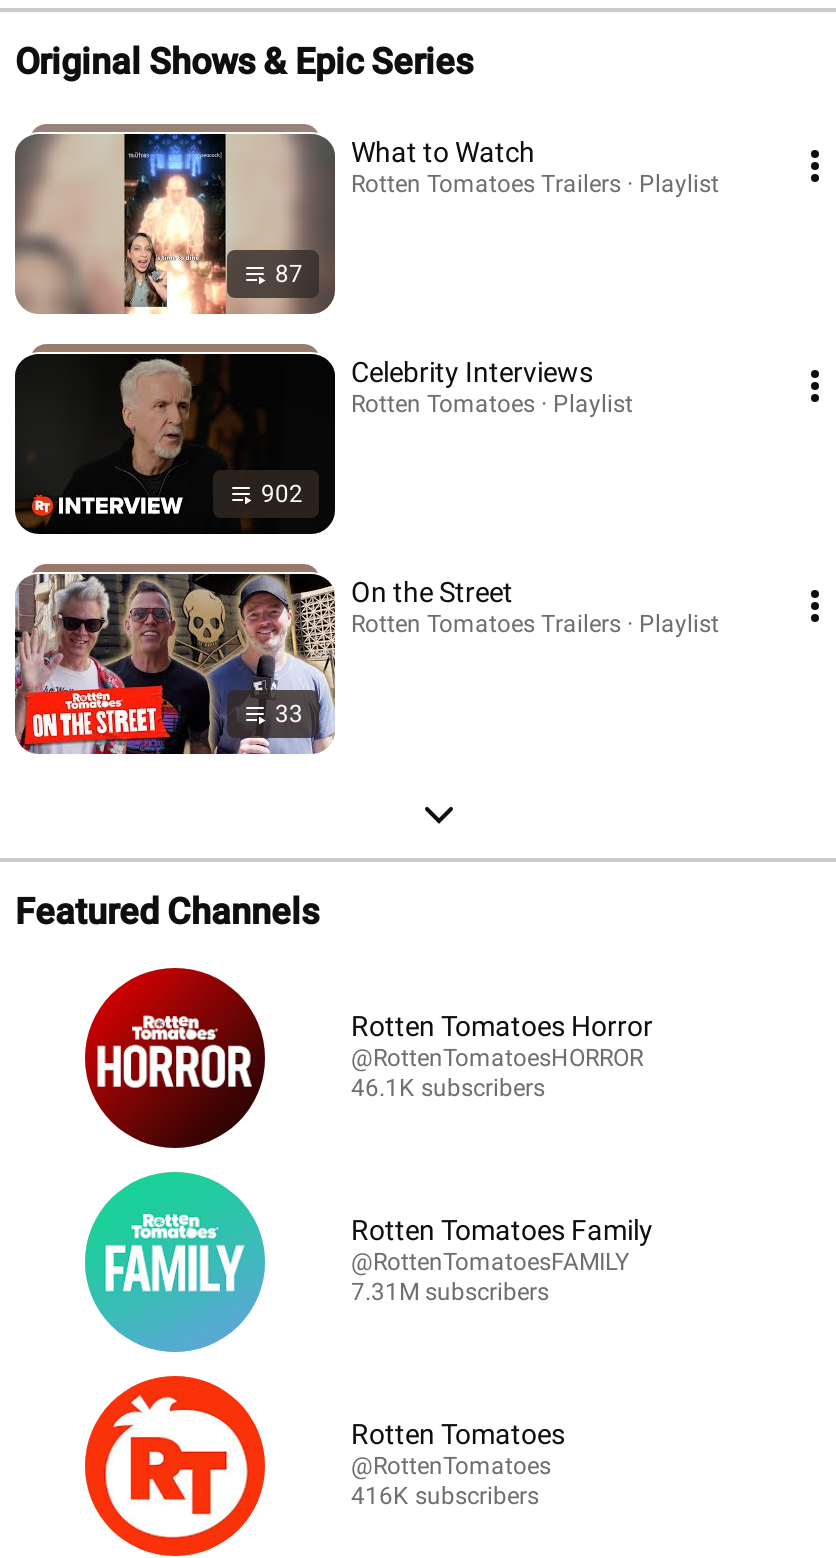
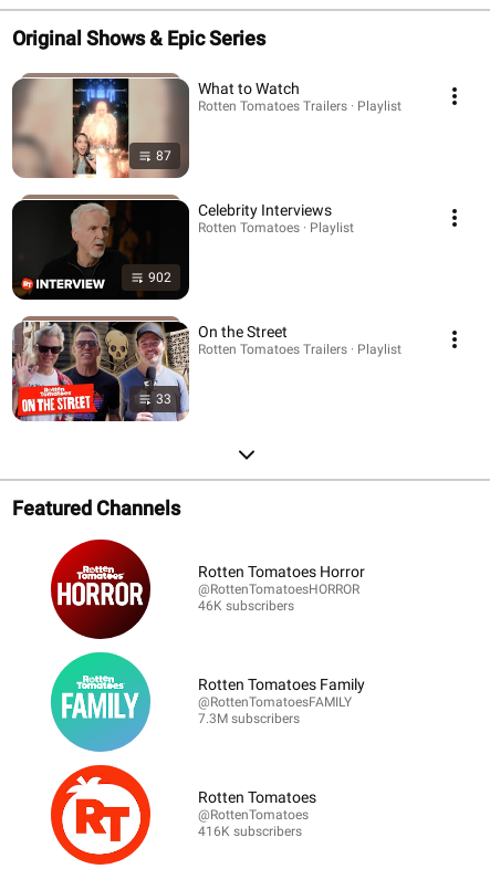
[351,1074,545,1102] 46.1K subscribers -> [198,598,294,614] 46K subscribers
[351,1278,549,1306] 7.31M subscribers -> [198,711,300,726] 7.3M subscribers

